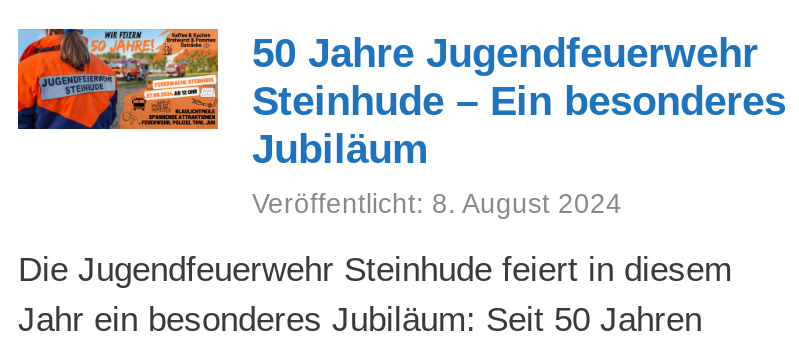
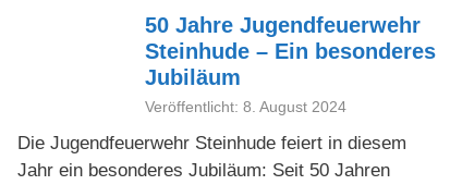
[16,27,220,131] [image] -> none

